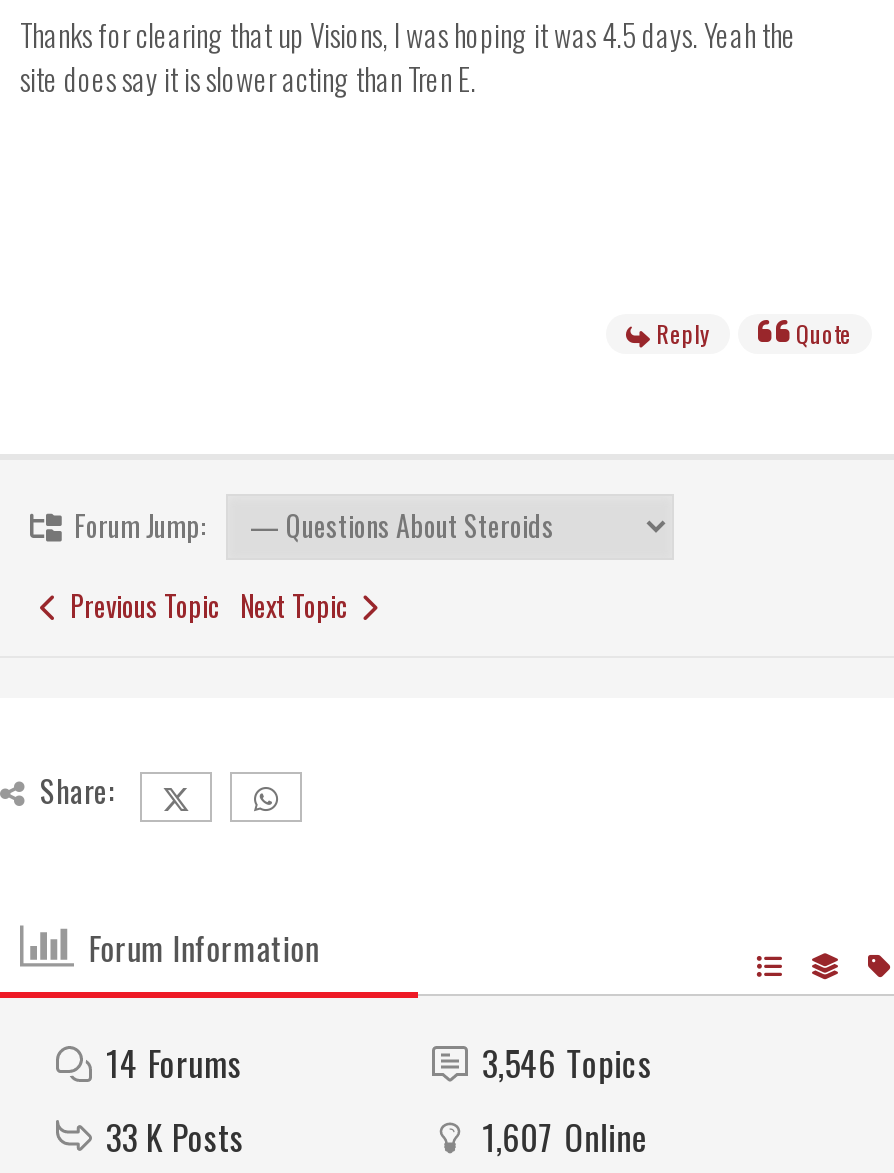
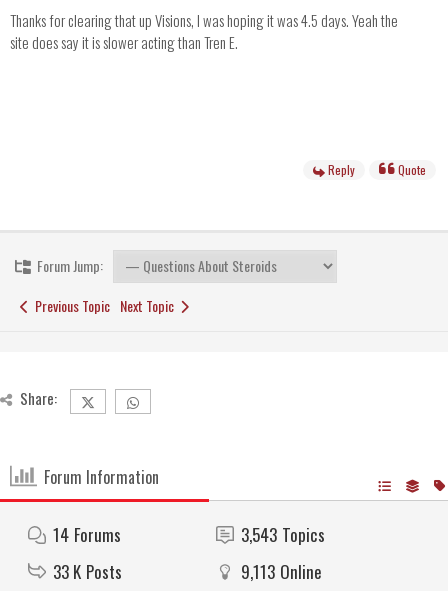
[482,1038,652,1088] 3,546 Topics -> [241,522,325,547] 3,543 Topics
[482,1112,648,1162] 1,607 Online -> [241,559,322,584] 9,113 Online

